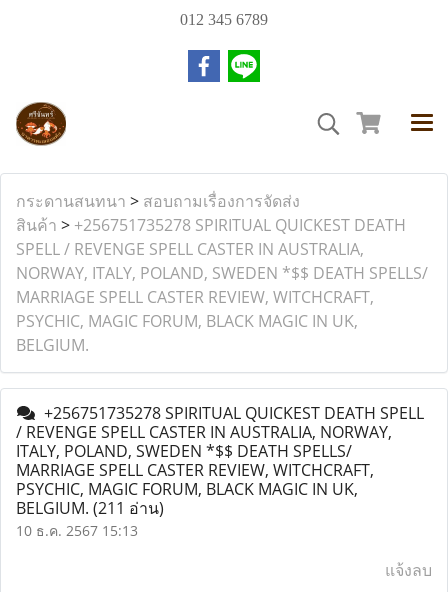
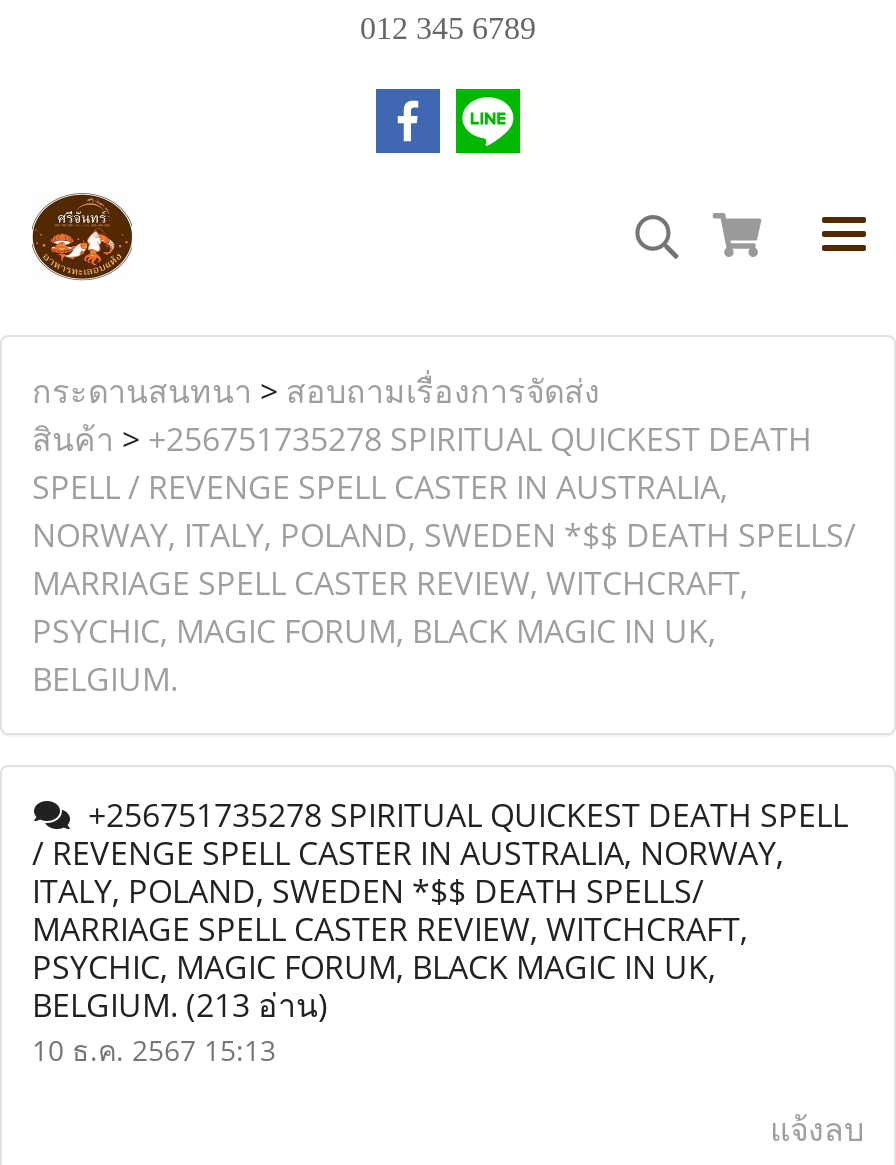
[16,497,164,519] BELGIUM. (211 อ่าน) -> [32,983,328,1027] BELGIUM. (213 อ่าน)

